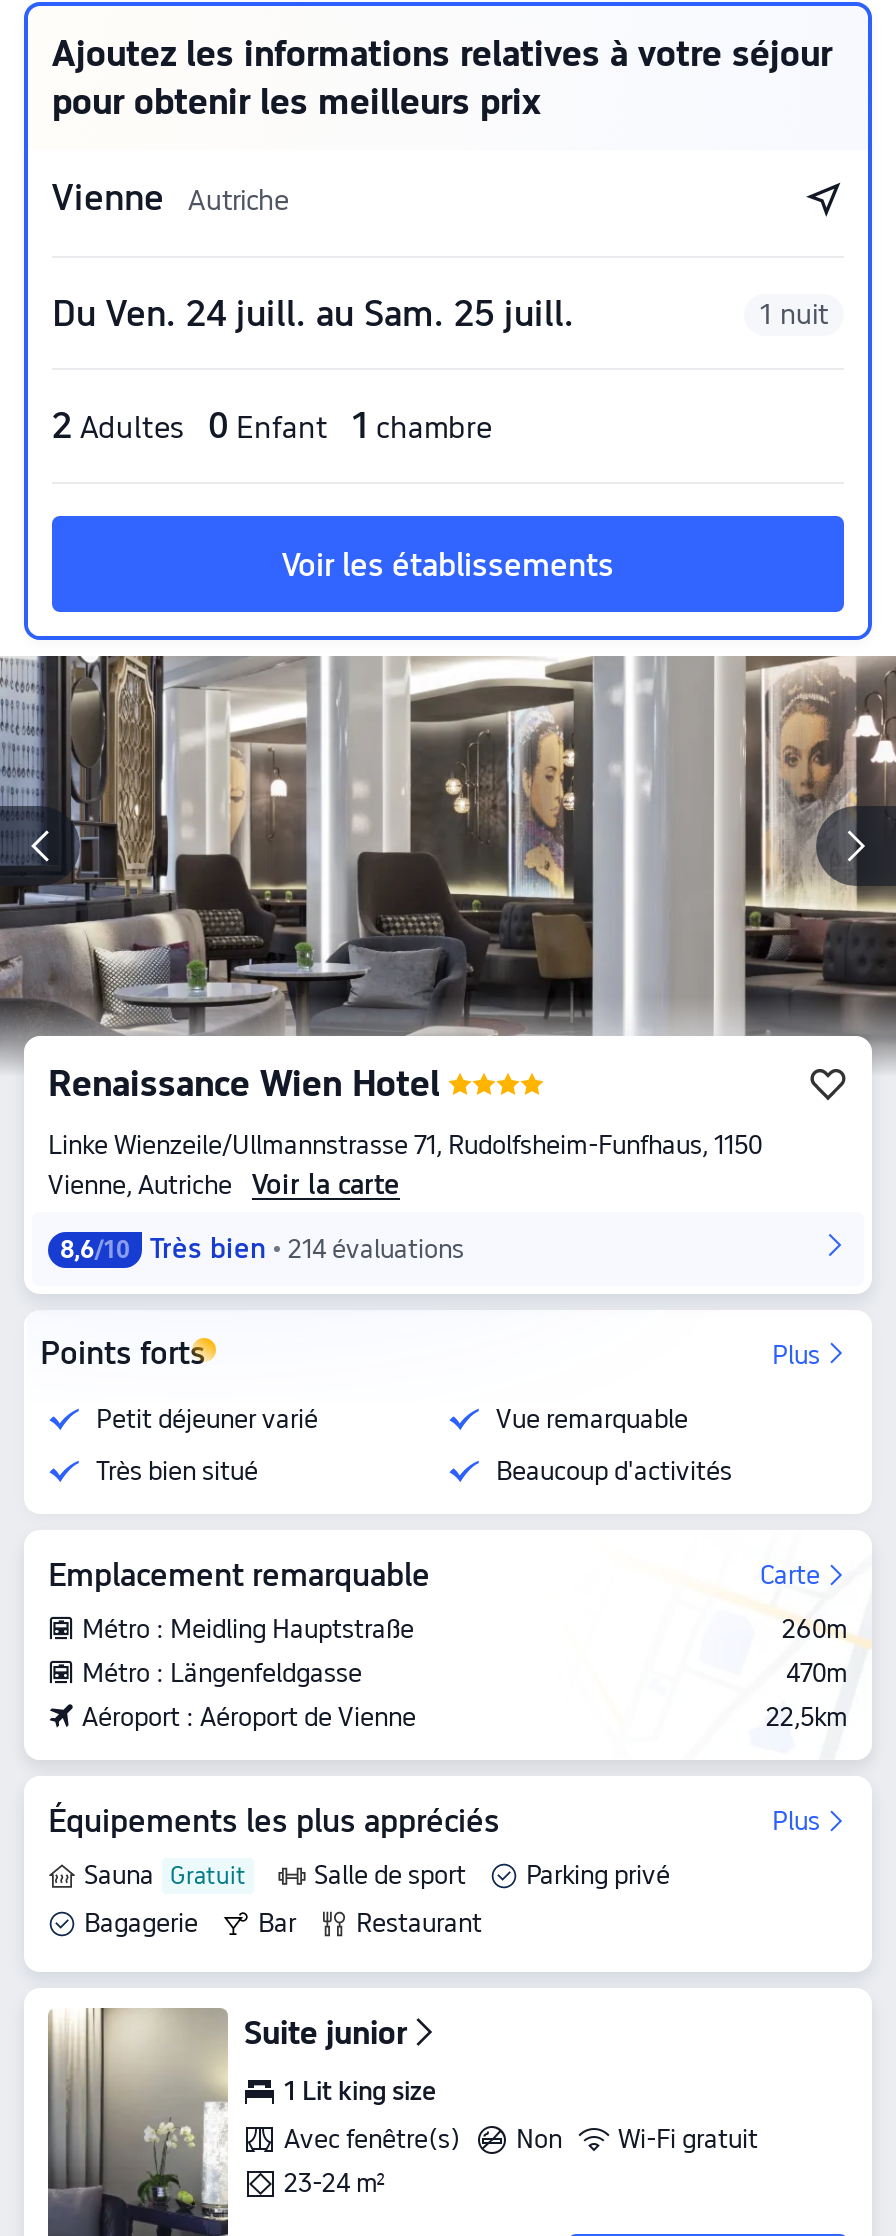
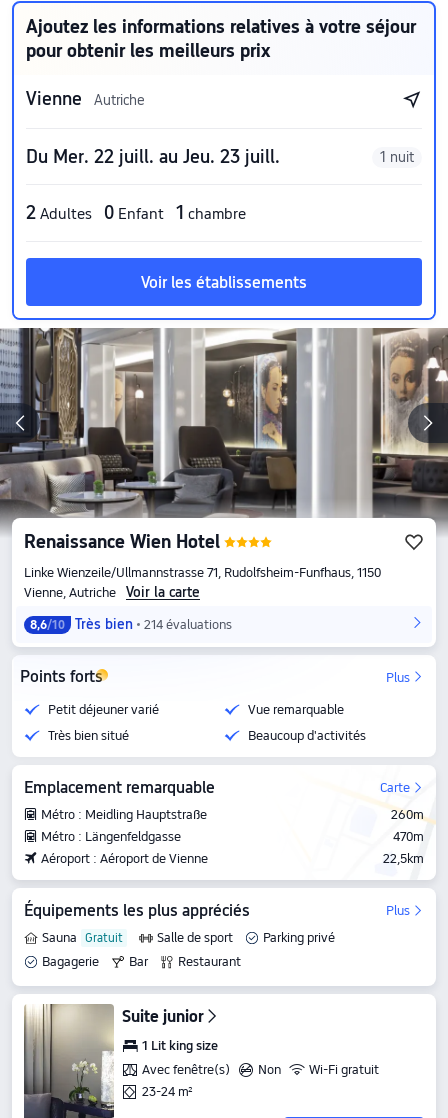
[52,292,574,334] Du Ven. 24 juill. au Sam. 25 juill. -> [26,146,280,167] Du Mer. 22 juill. au Jeu. 23 juill.

